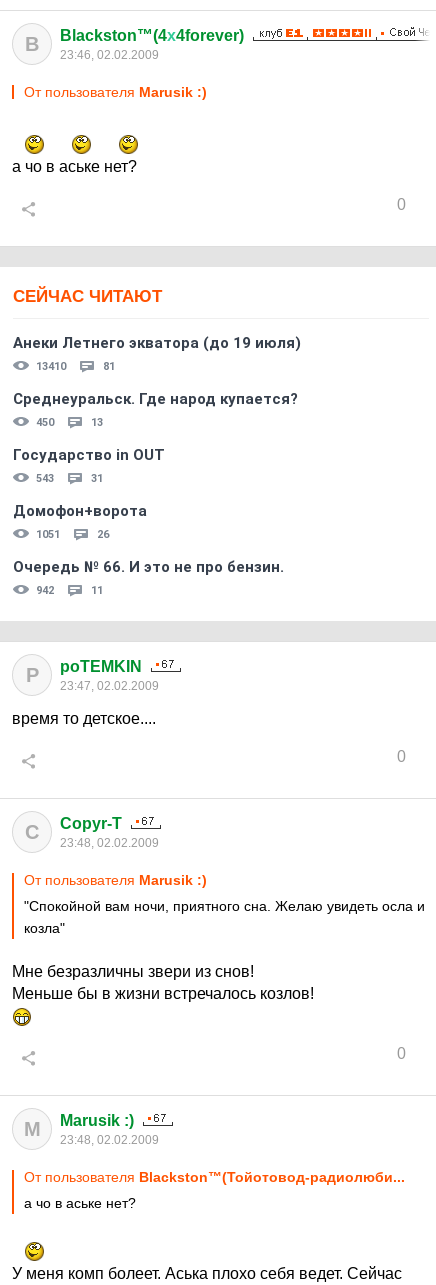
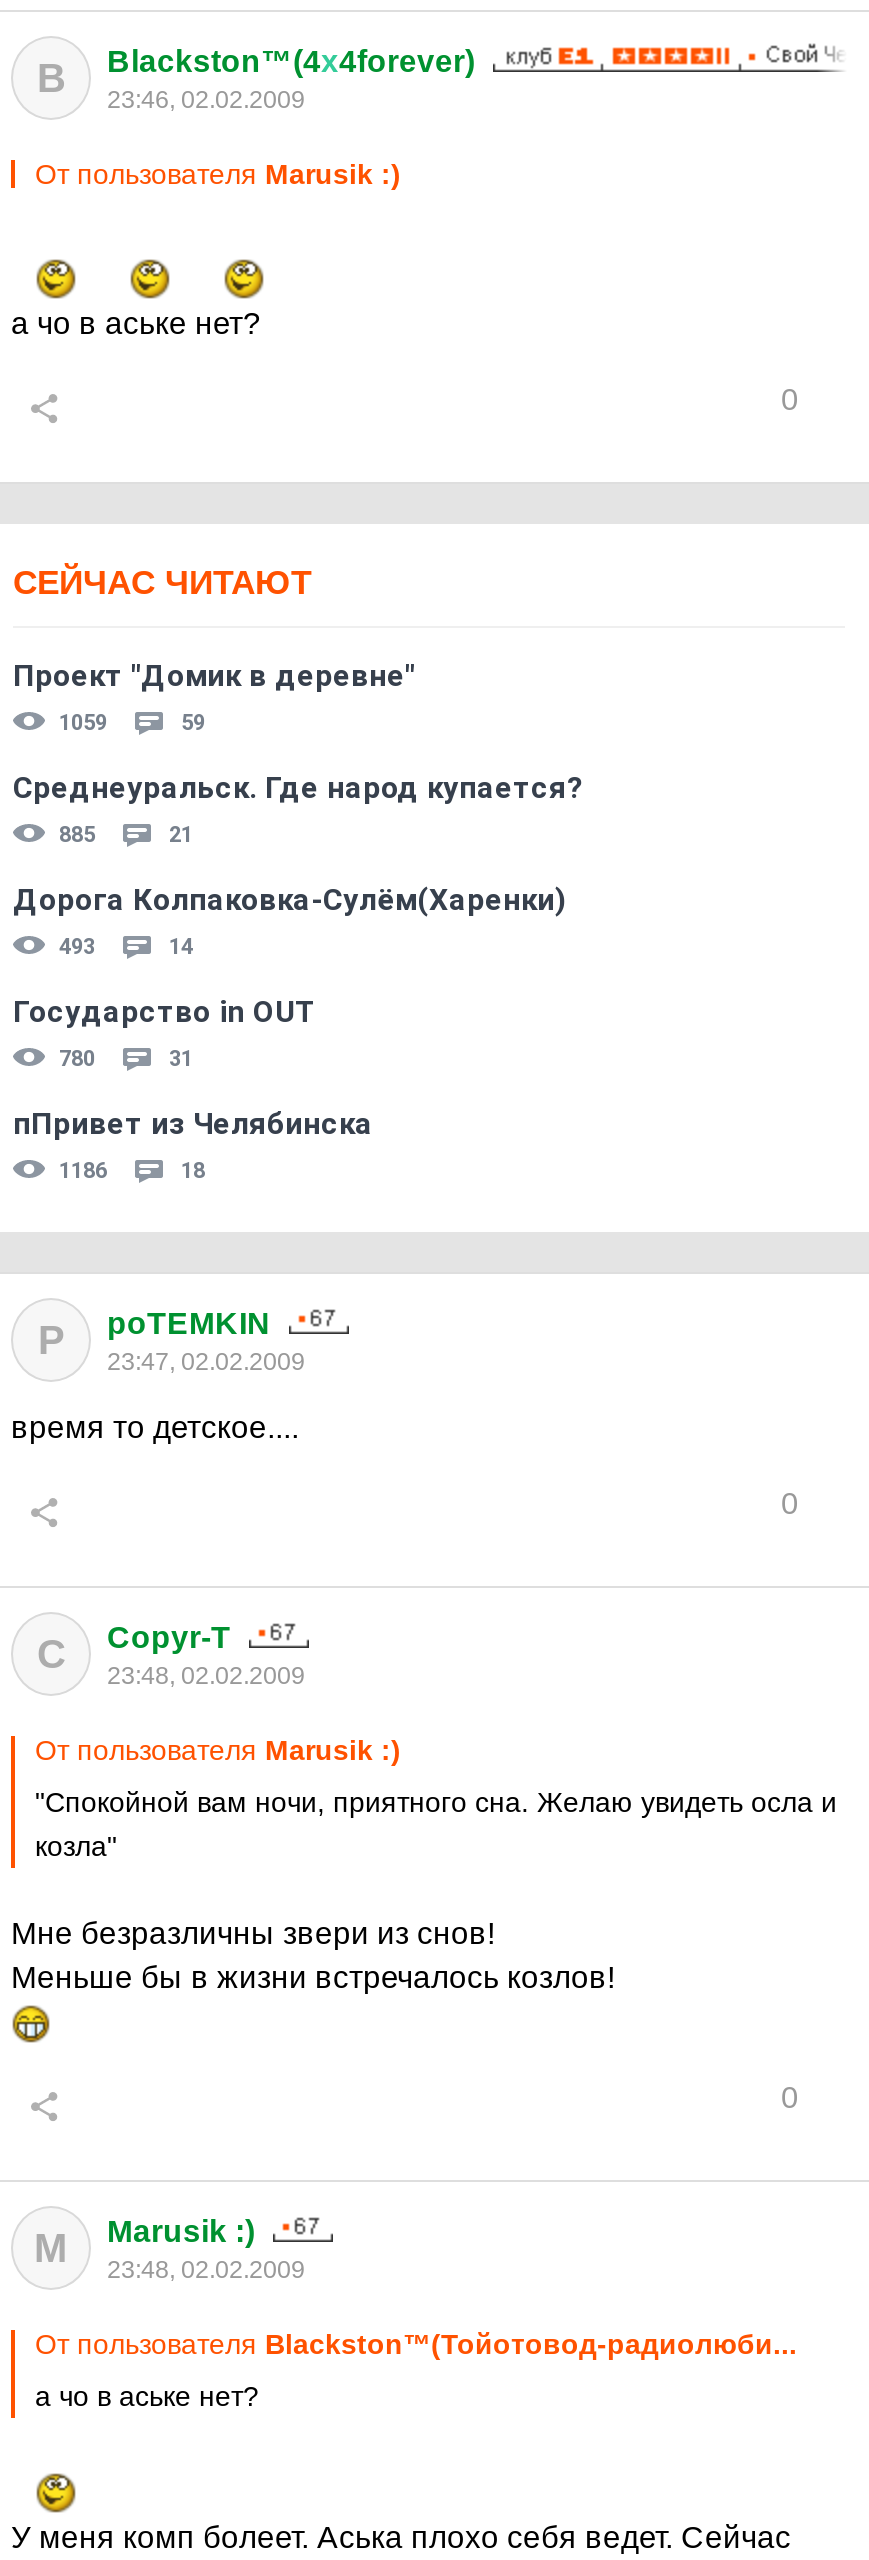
[13,334,301,373] Анеки Летнего экватора (до 19 июля) | 13410 | 81 -> [13,658,415,736] Проект "Домик в деревне" | 1059 | 59
[36,416,103,429] 450 | 13 -> [13,822,567,960] 885 | 21 | Дорога Колпаковка-Сулём(Харенки) | 493 | 14
moved [13,446,165,485] -> [13,994,317,1072]: Государство in OUT | 31
[36,472,54,485] 543 -> [59,1046,95,1072] 780
[13,502,284,597] Домофон+ворота | 1051 | 26 | Очередь № 66. И это не про бензин. | 942 | 11 -> [13,1106,373,1184] пПривет из Челябинска | 1186 | 18

